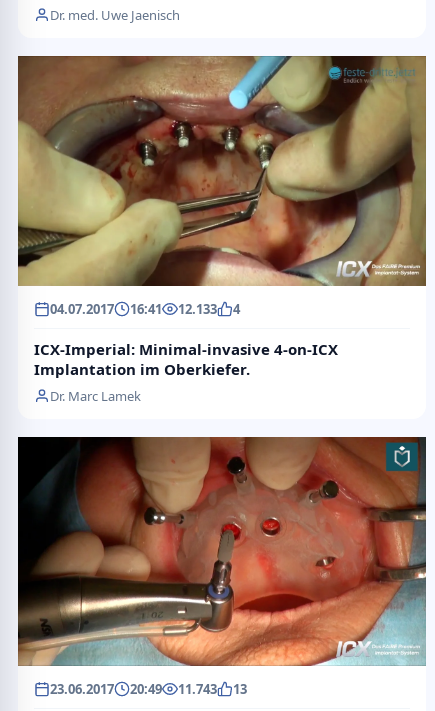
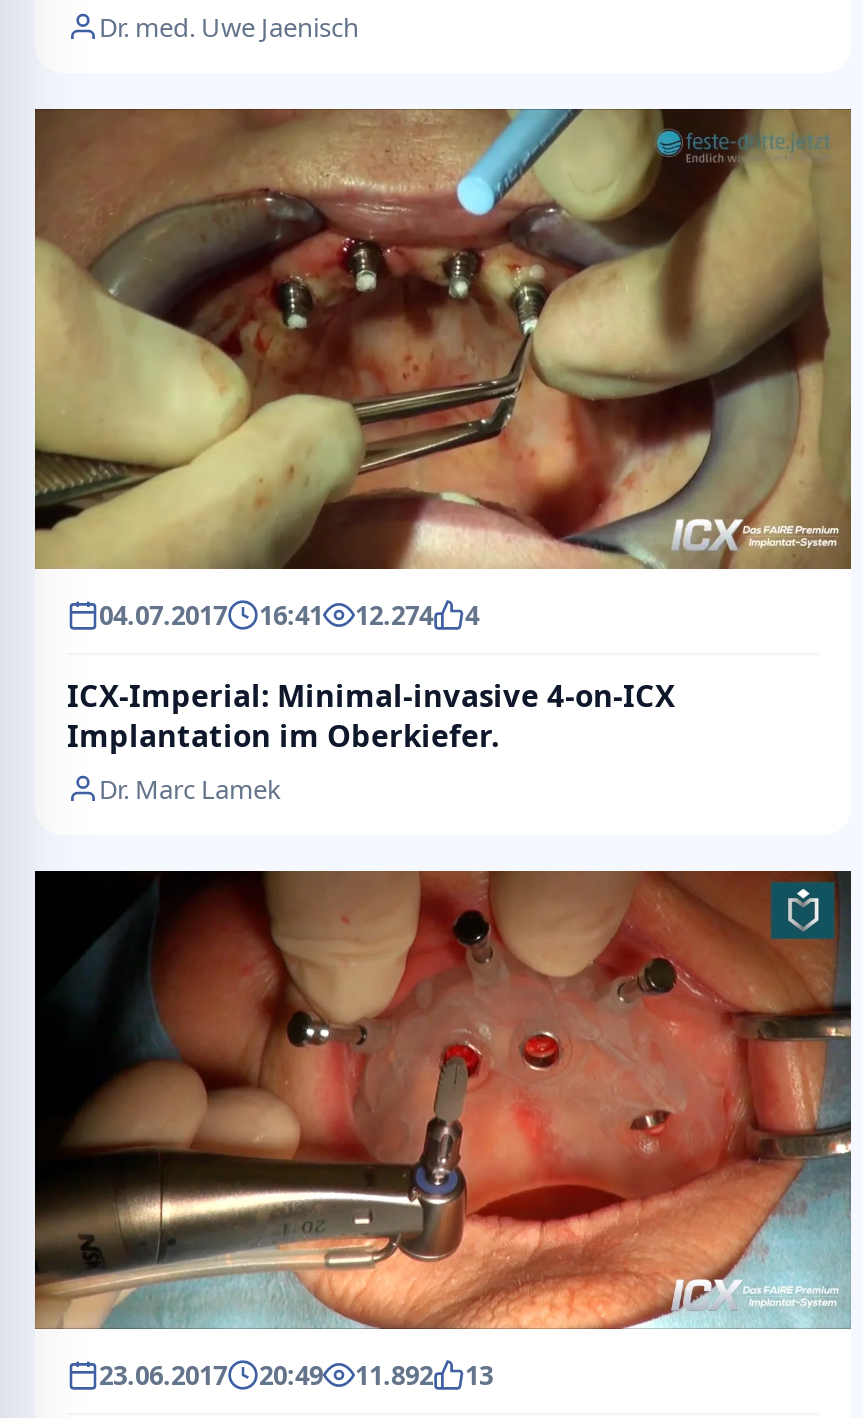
[50,299,240,317] 04.07.2017 16:41 12.133 4 -> [99,596,479,632] 04.07.2017 16:41 12.274 4
[178,680,217,698] 11.743 -> [355,1357,433,1393] 11.892

